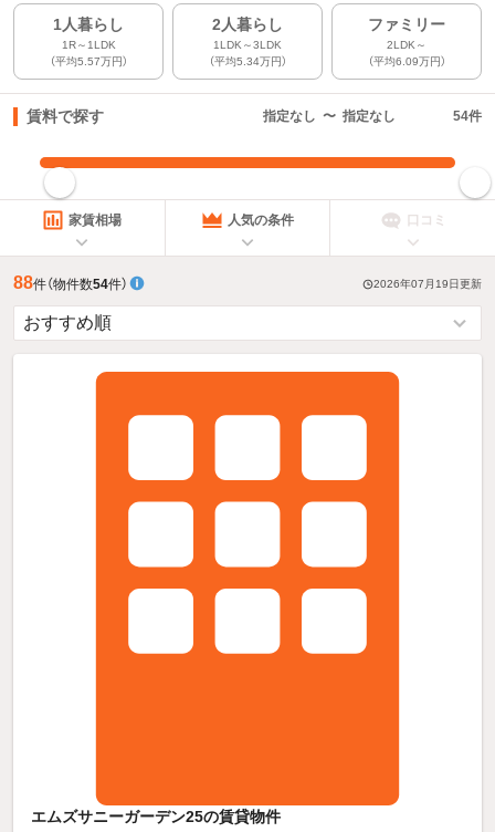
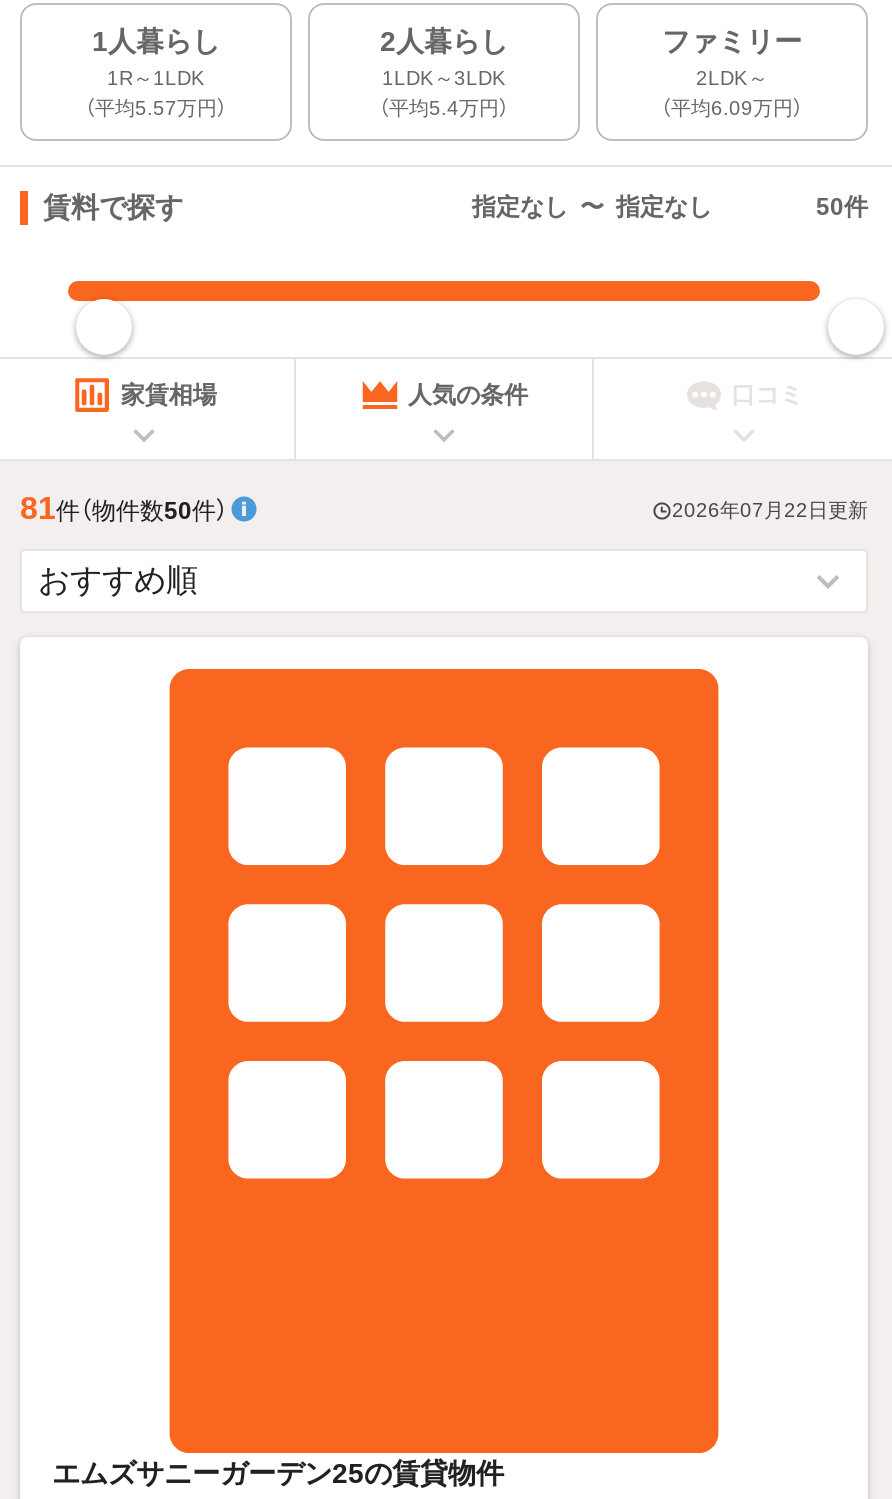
[208,55,287,67] （平均5.34万円） -> [379,97,509,119] （平均5.4万円）
[453,108,482,124] 54件 -> [816,193,868,221] 50件
[13,273,128,292] 88件（物件数54件） -> [20,491,228,525] 81件（物件数50件）
[373,278,482,290] 2026年07月19日更新 -> [672,500,868,522] 2026年07月22日更新

